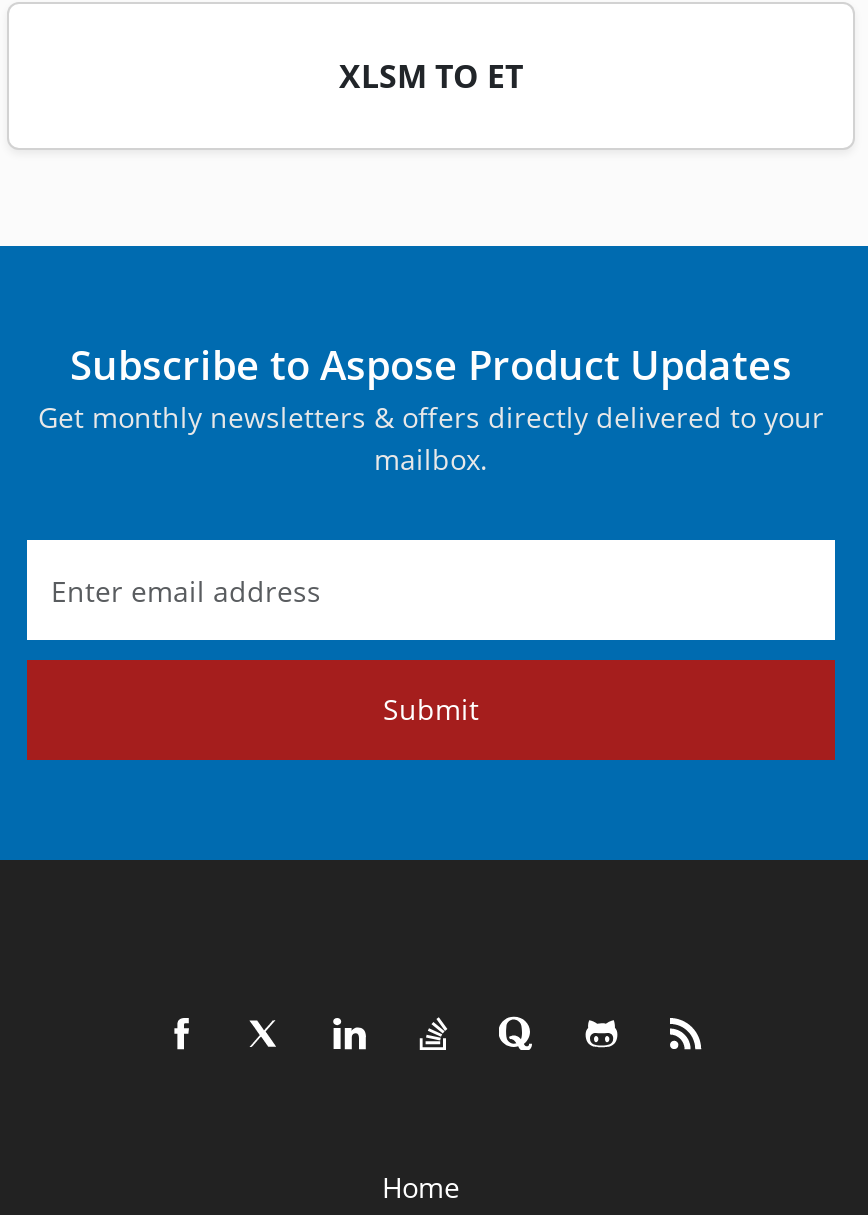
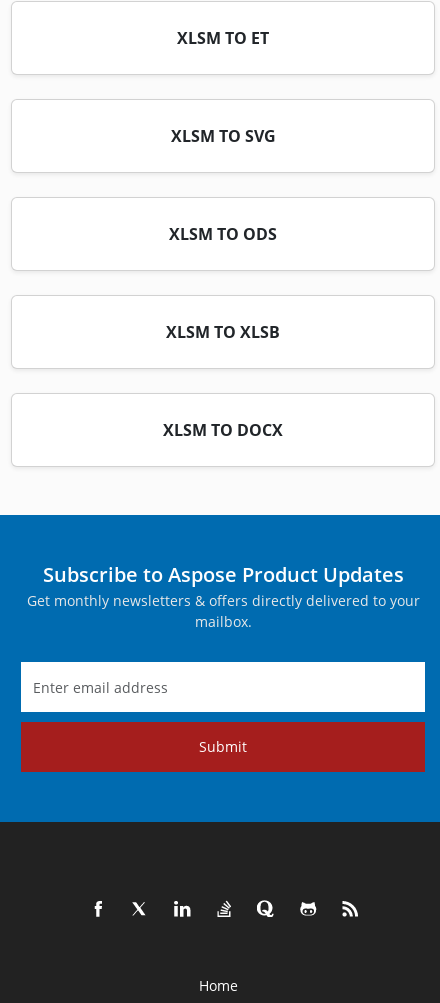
none -> [163,419,283,441] XLSM TO DOCX
none -> [166,321,280,343] XLSM TO XLSB
none -> [169,223,277,245] XLSM TO ODS
none -> [170,125,275,147] XLSM TO SVG

